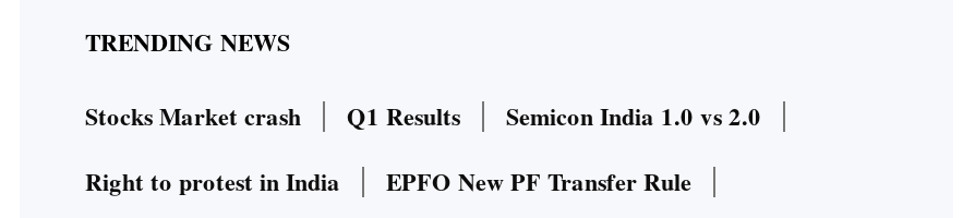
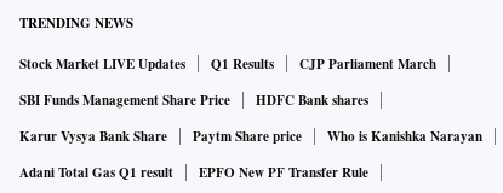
[85,99,301,134] Stocks Market crash -> [19,54,185,74] Stock Market LIVE Updates
[85,99,761,200] Semicon India 1.0 vs 2.0 | Right to protest in India -> [19,54,482,182] CJP Parliament March | SBI Funds Management Share Price | HDFC Bank shares | Karur Vysya Bank Share | Paytm Share price | Who is Kanishka Narayan | Adani Total Gas Q1 result

